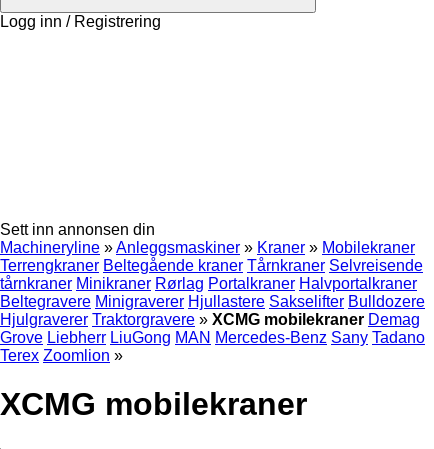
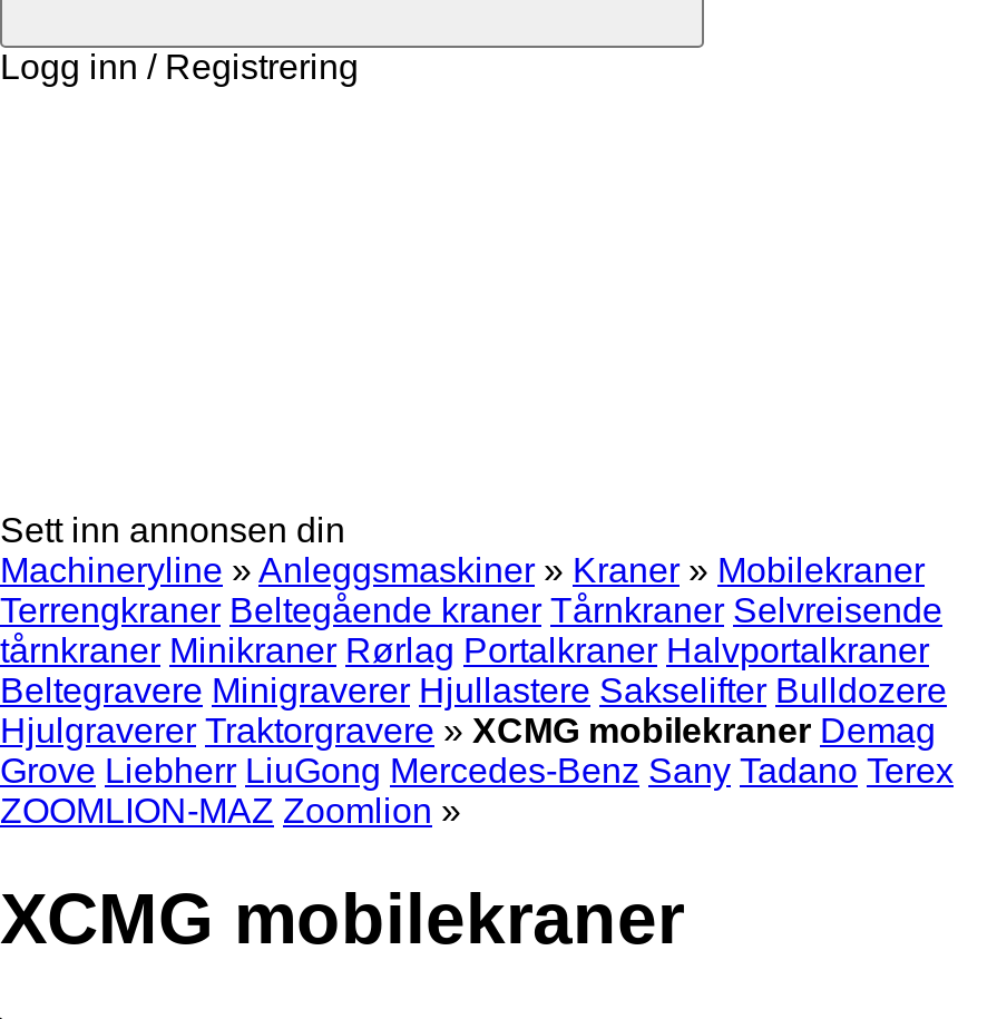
[0,329,425,346] Grove Liebherr LiuGong MAN Mercedes-Benz Sany Tadano -> [0,752,954,790] Grove Liebherr LiuGong Mercedes-Benz Sany Tadano Terex
[0,347,123,364] Terex Zoomlion » -> [0,792,461,830] ZOOMLION-MAZ Zoomlion »

